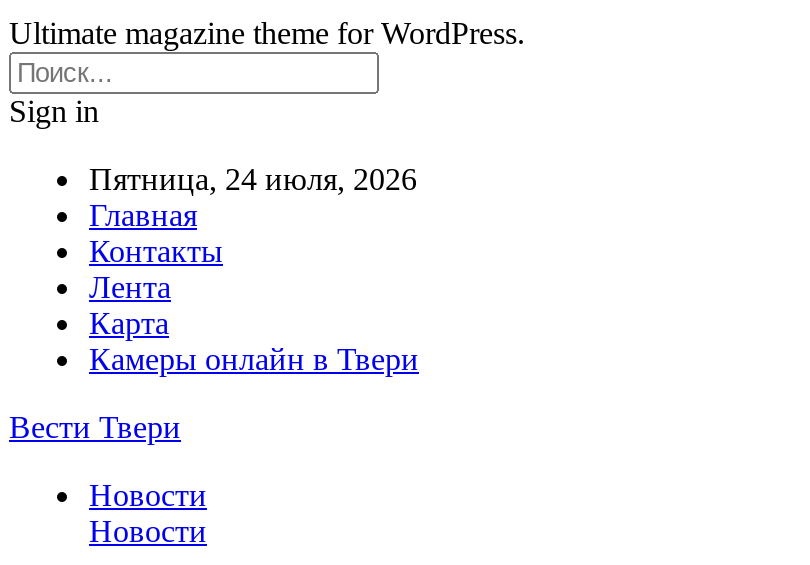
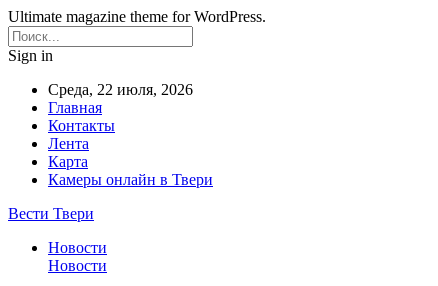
[89,162,417,196] Пятница, 24 июля, 2026 -> [48,81,193,98] Среда, 22 июля, 2026

